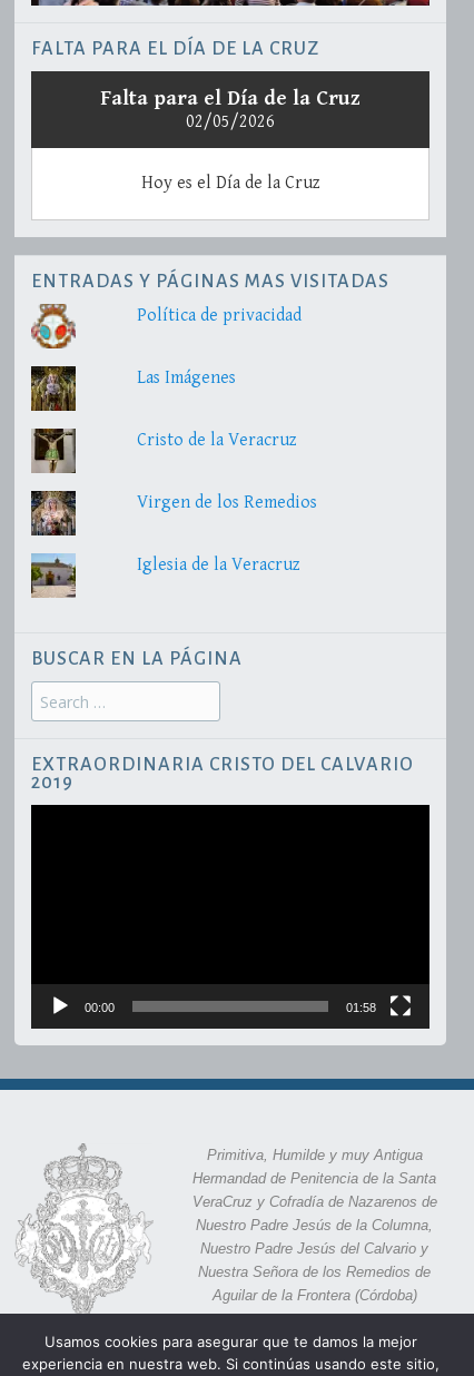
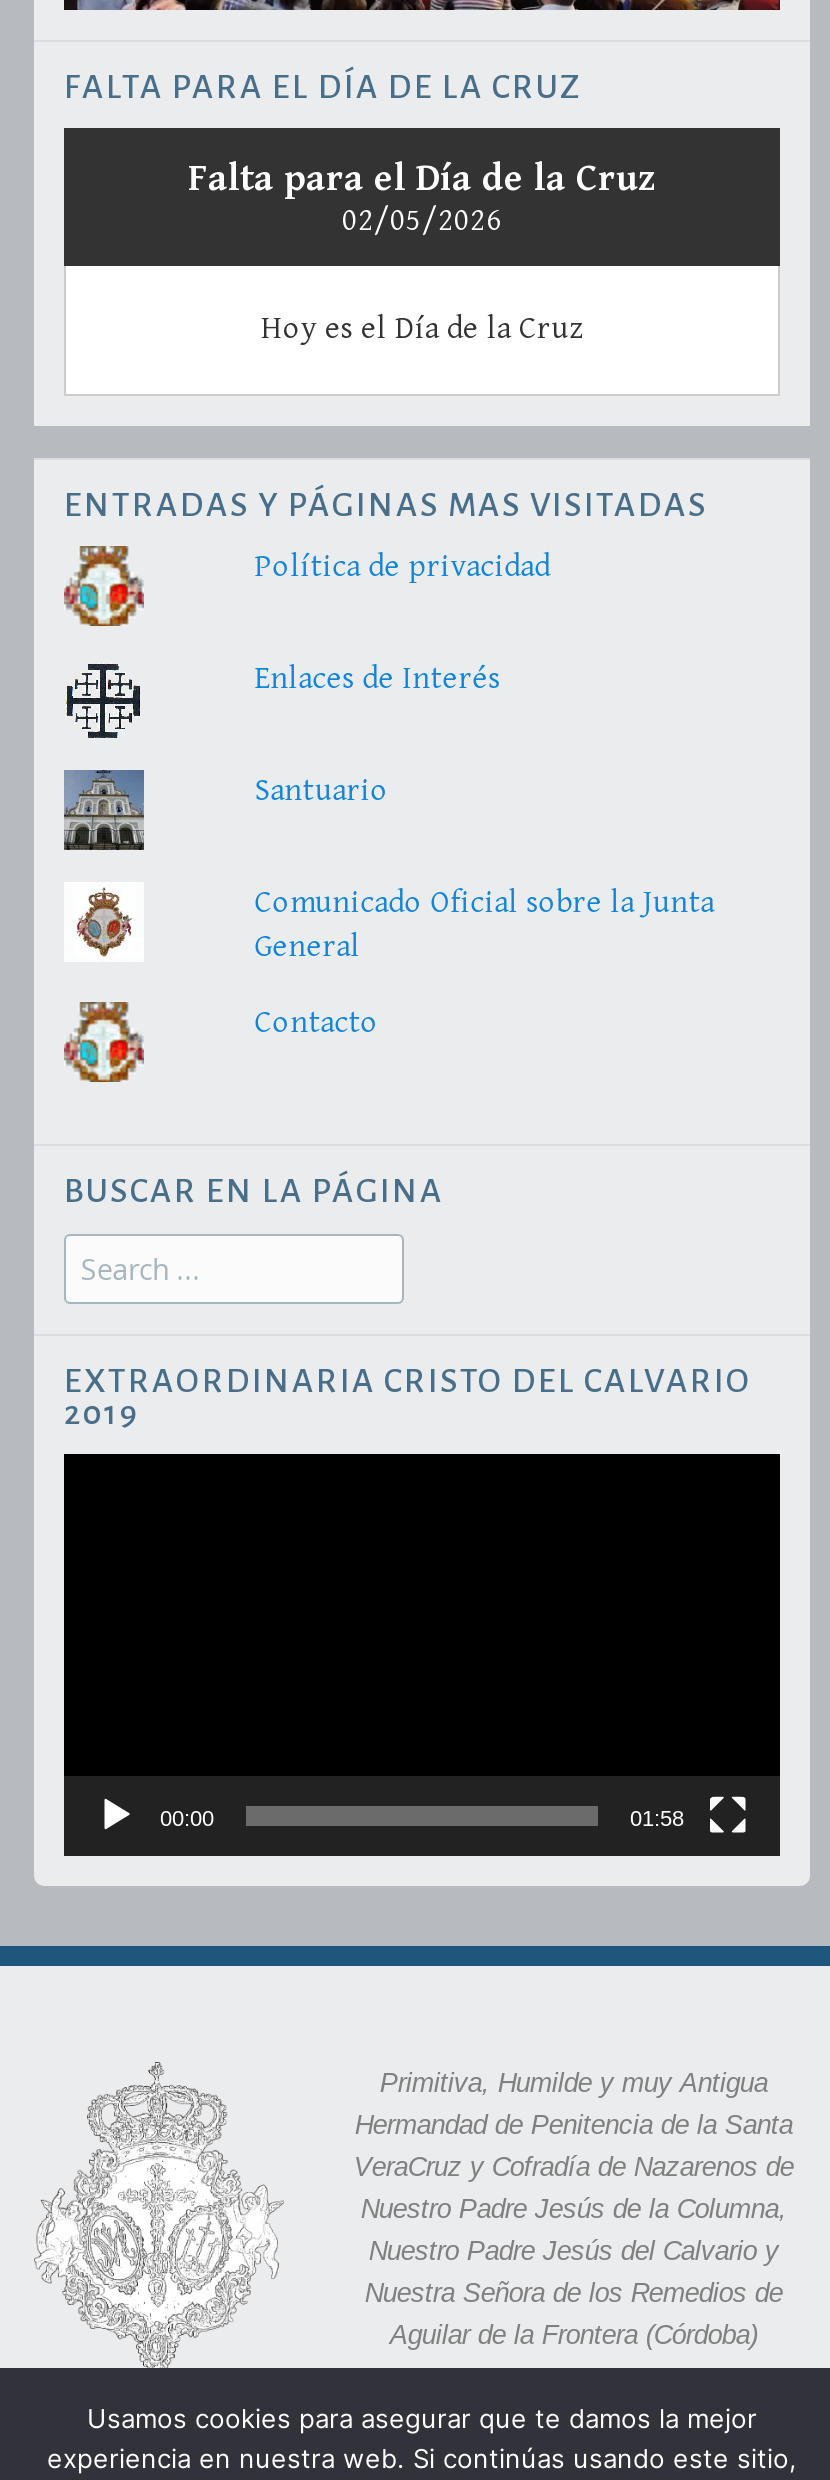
[30,365,77,412] [image] -> [64,664,144,738] [image]
[137,368,236,389] Las Imágenes -> [254,661,500,699] Enlaces de Interés
[31,427,76,473] [image] -> [64,768,144,850] [image]
[137,430,297,451] Cristo de la Veracruz -> [254,773,388,811] Santuario
[30,490,77,537] [image] -> [64,888,144,962] [image]
[137,492,317,514] Virgen de los Remedios -> [254,885,714,967] Comunicado Oficial sobre la Junta | General
[30,553,77,598] [image] -> [64,1000,144,1082] [image]
[137,555,301,576] Iglesia de la Veracruz -> [254,1005,378,1043] Contacto

